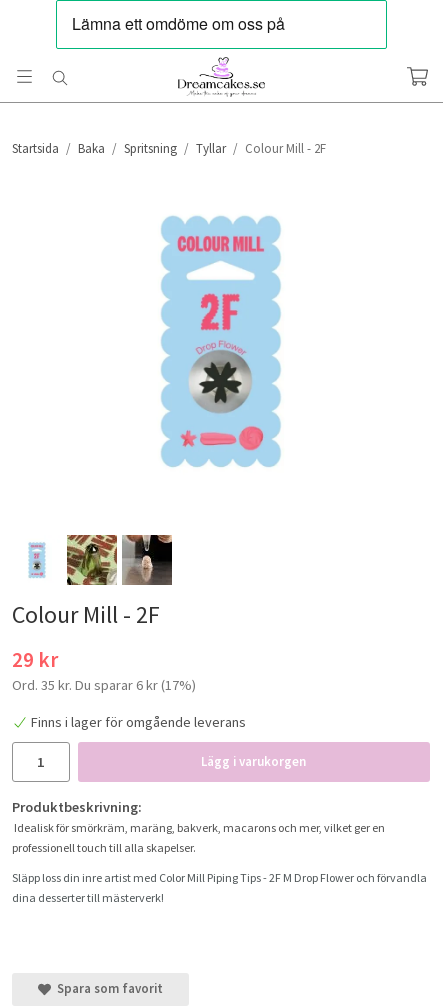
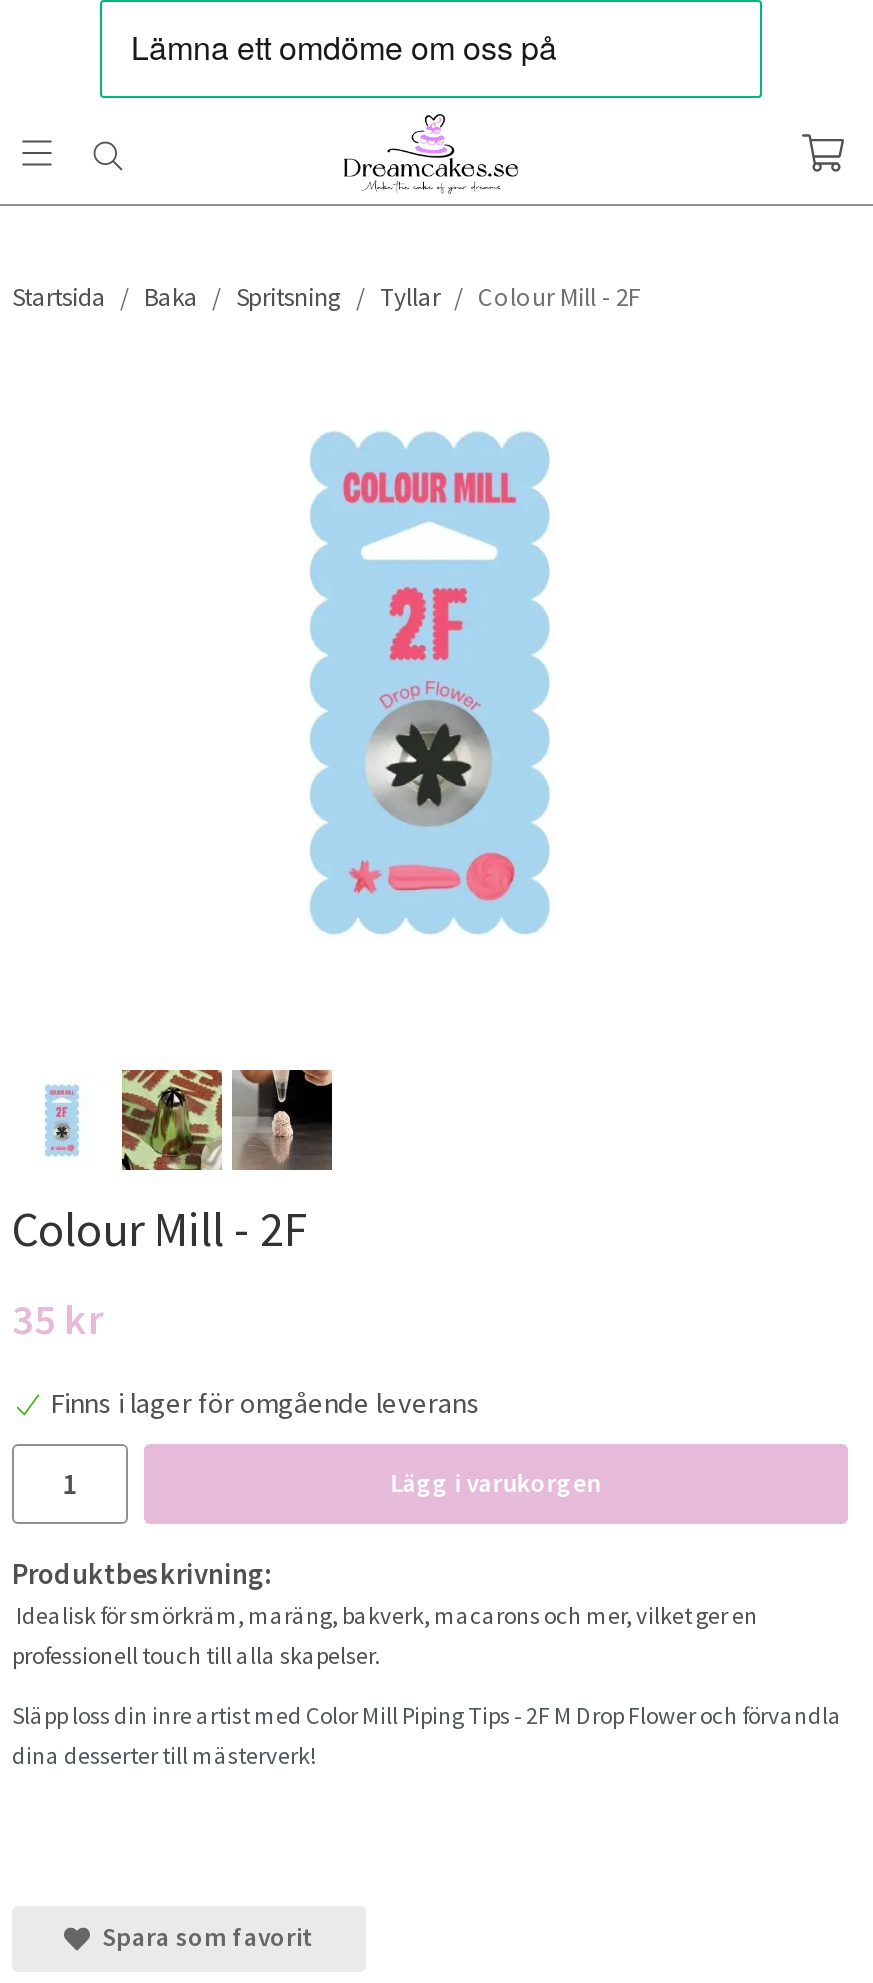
[12,646,196,694] 29 kr | Ord. 35 kr. Du sparar 6 kr (17%) -> [12,1292,104,1346] 35 kr

